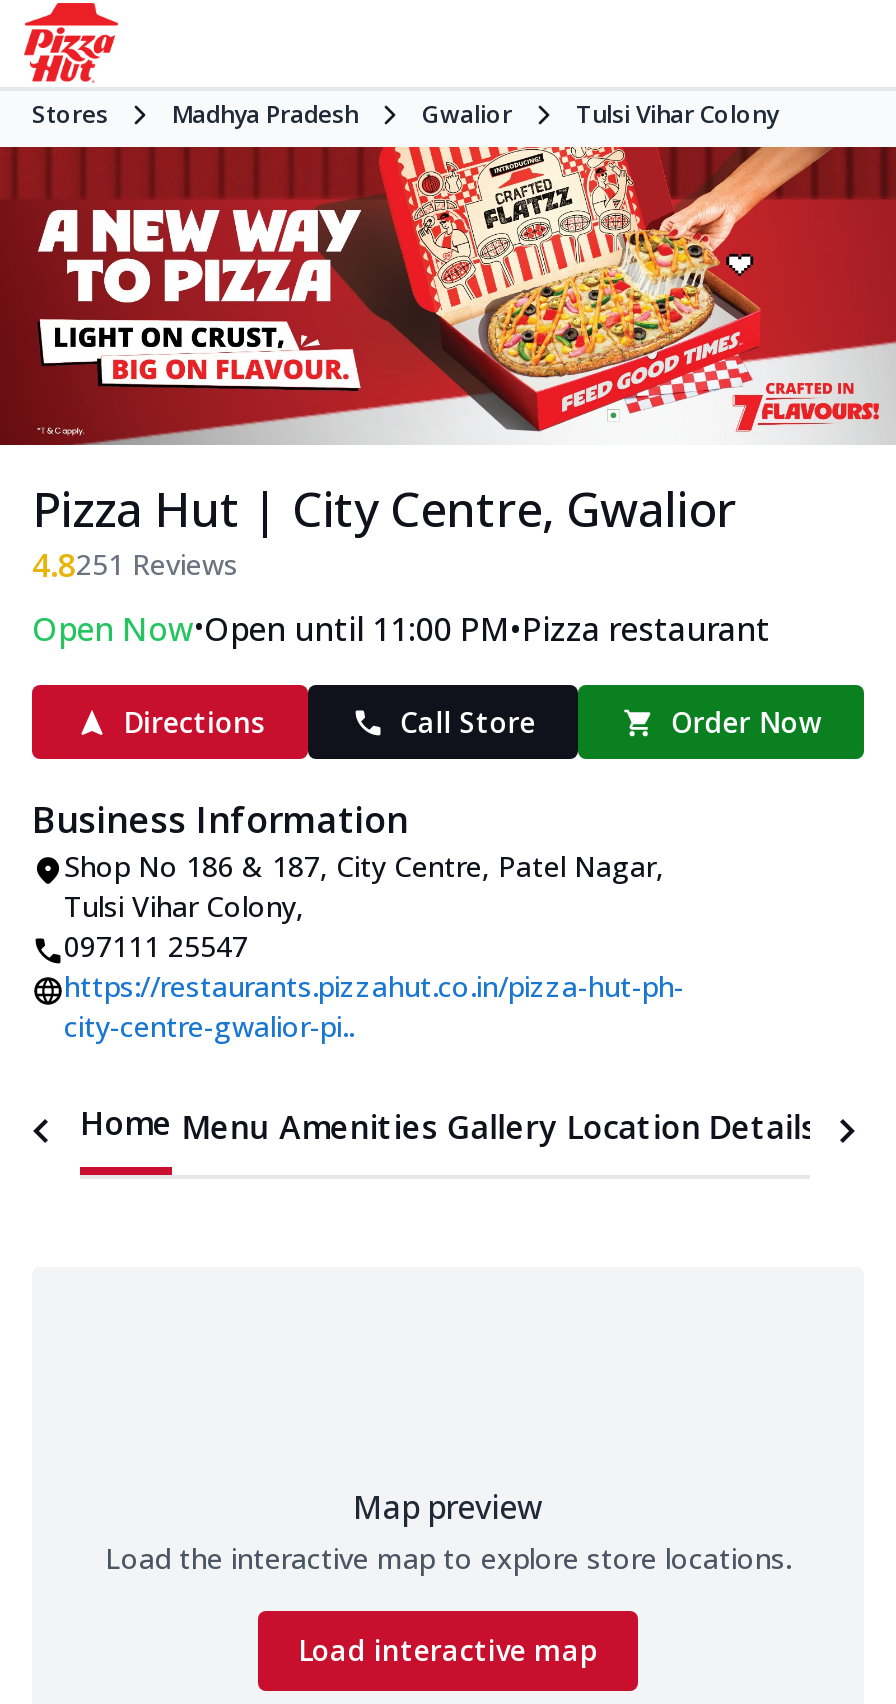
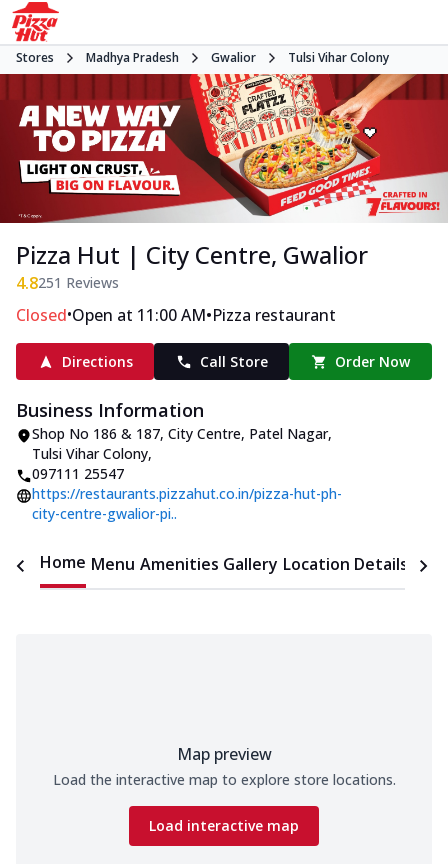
[32,606,770,652] Open Now•Open until 11:00 PM•Pizza restaurant -> [16,303,336,326] Closed•Open at 11:00 AM•Pizza restaurant

